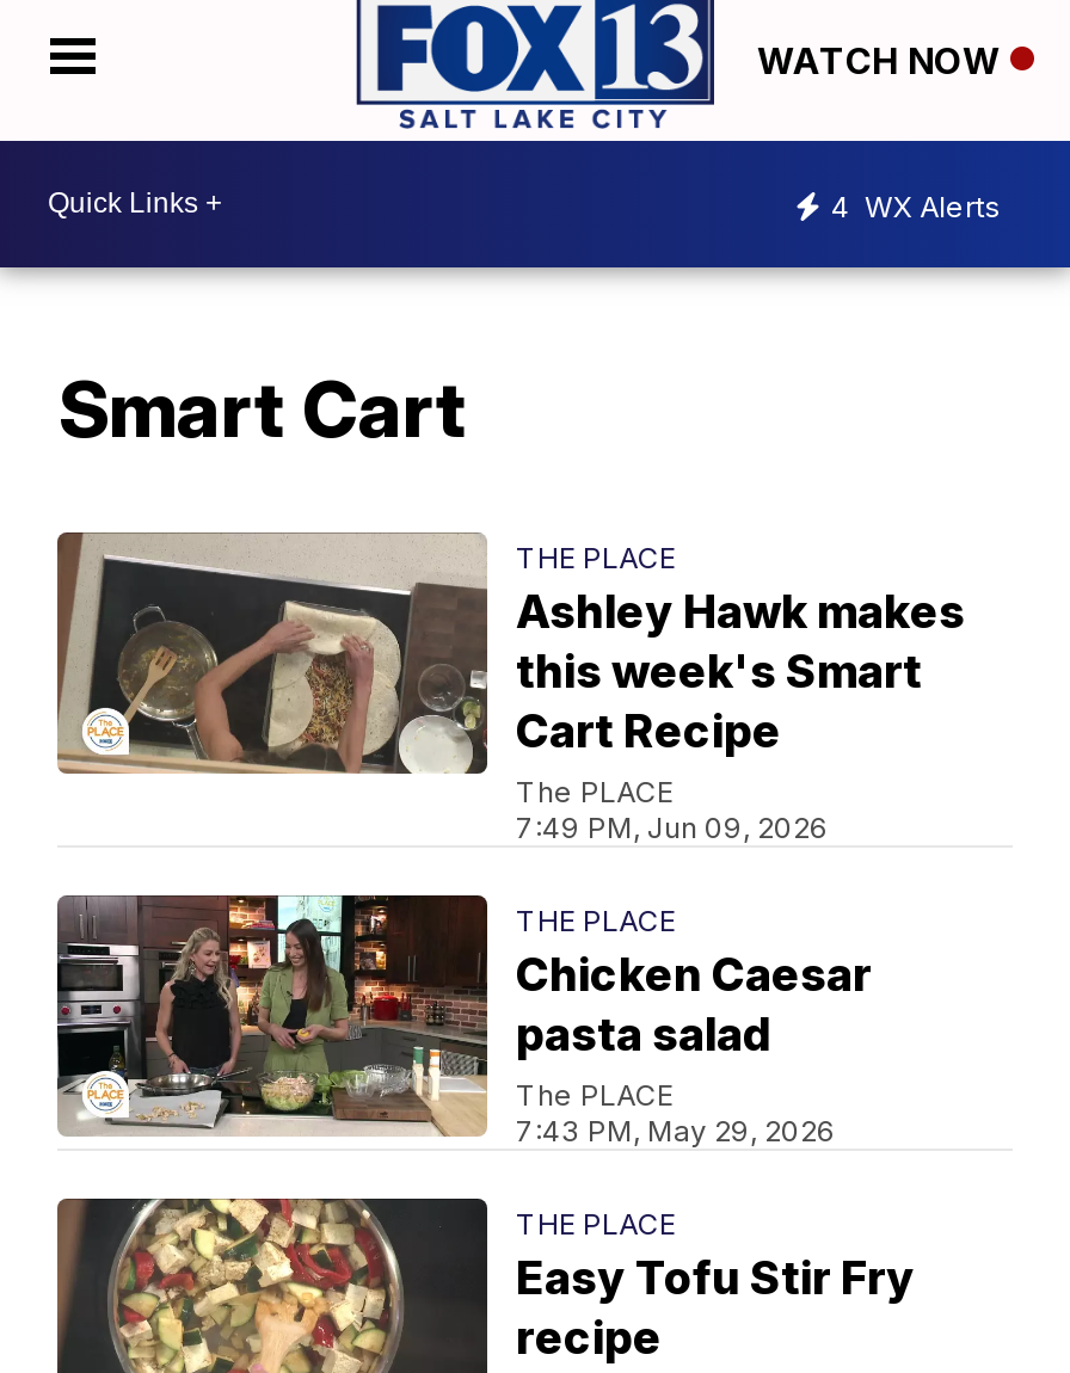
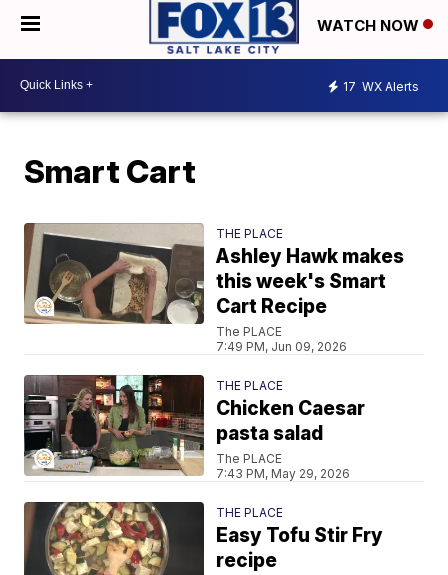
[831,189,1001,225] 4 WX Alerts -> [343,79,419,94] 17 WX Alerts

